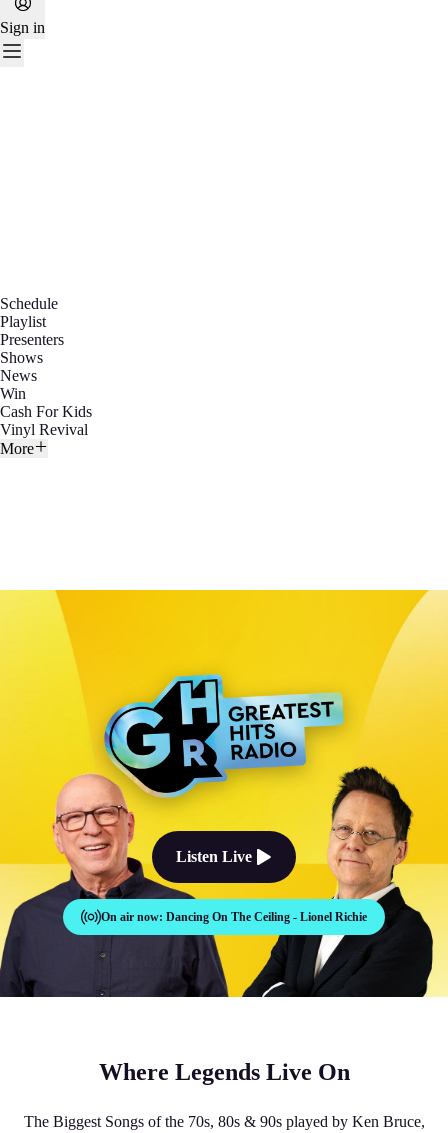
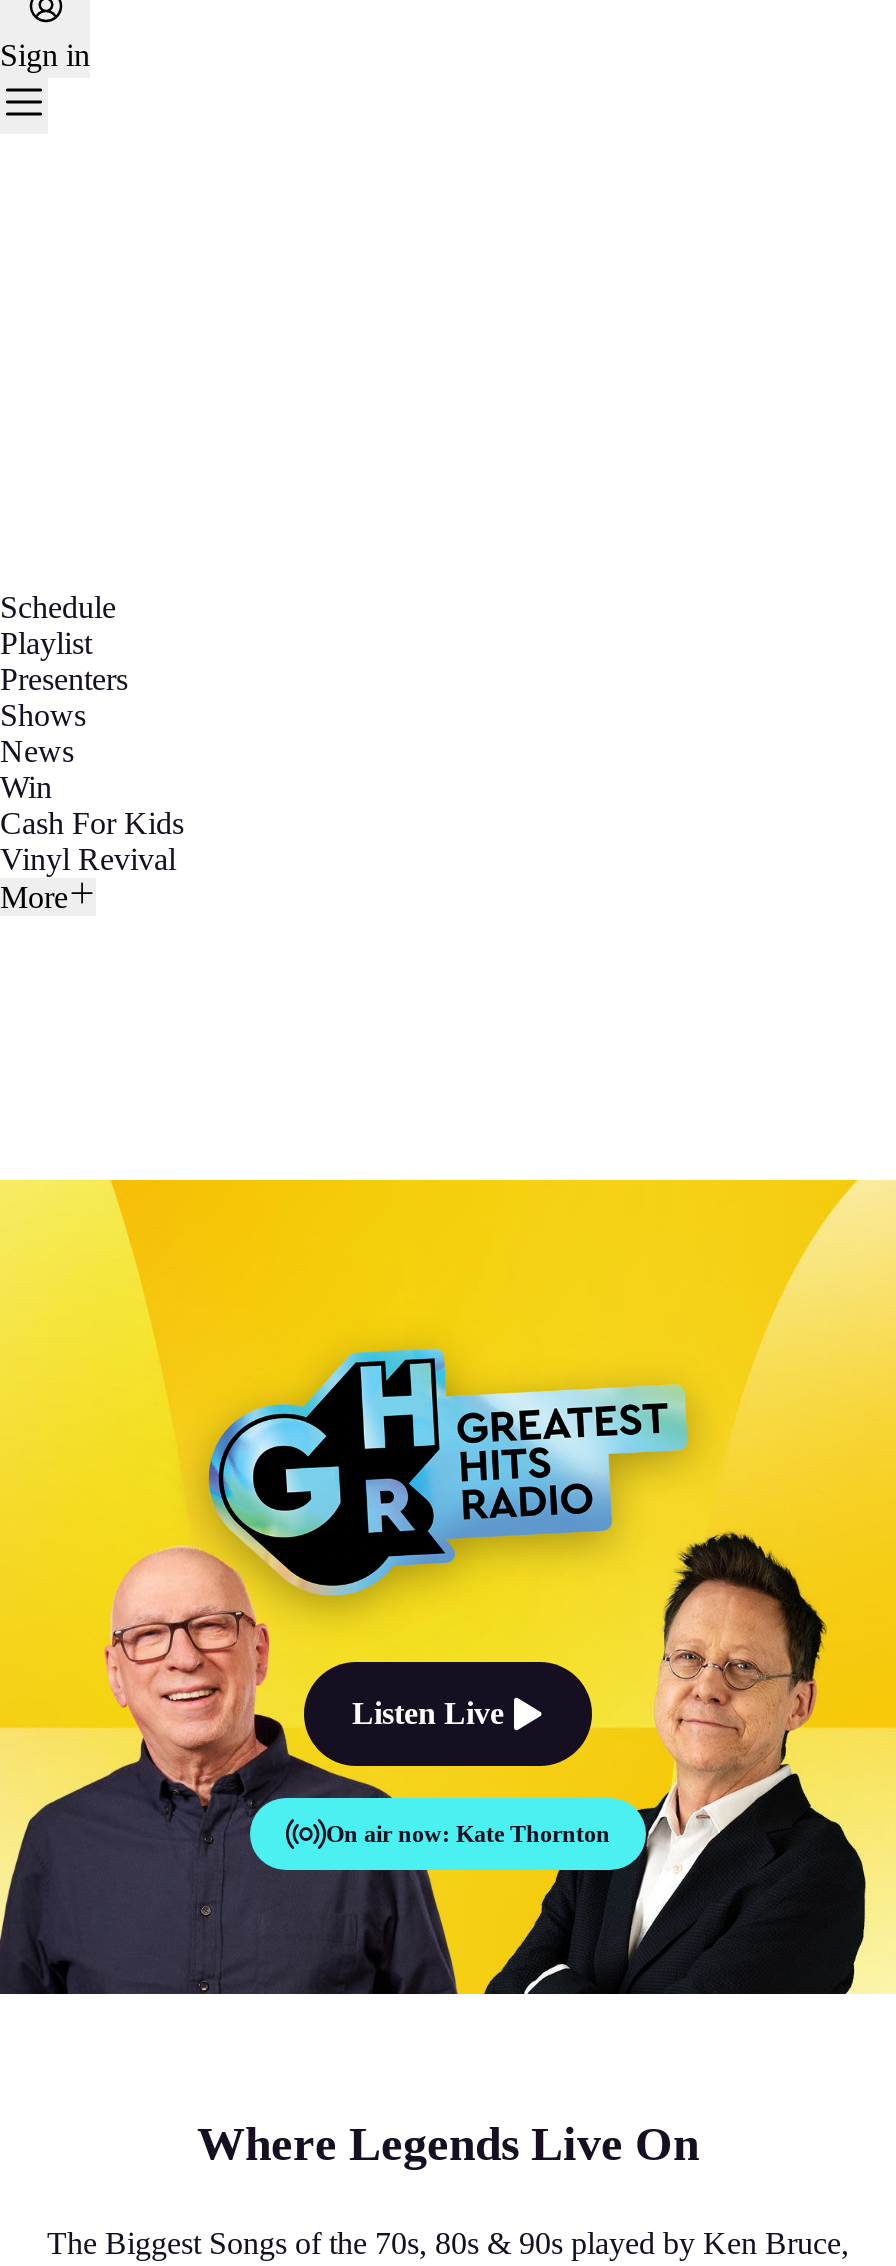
[62,898,367,936] [image] | On air now: Dancing On The Ceiling - Lionel Richie -> [126,1798,610,1870] [image] | On air now: Kate Thornton
[313,898,386,936] [image] -> [616,1798,770,1870] [image]

